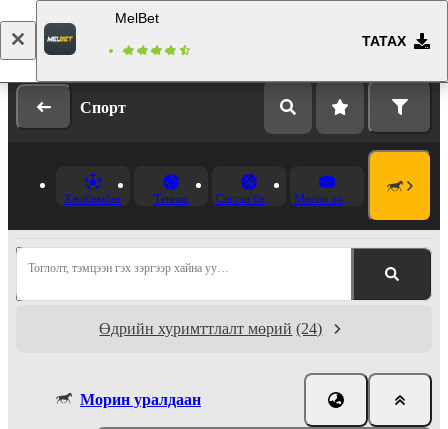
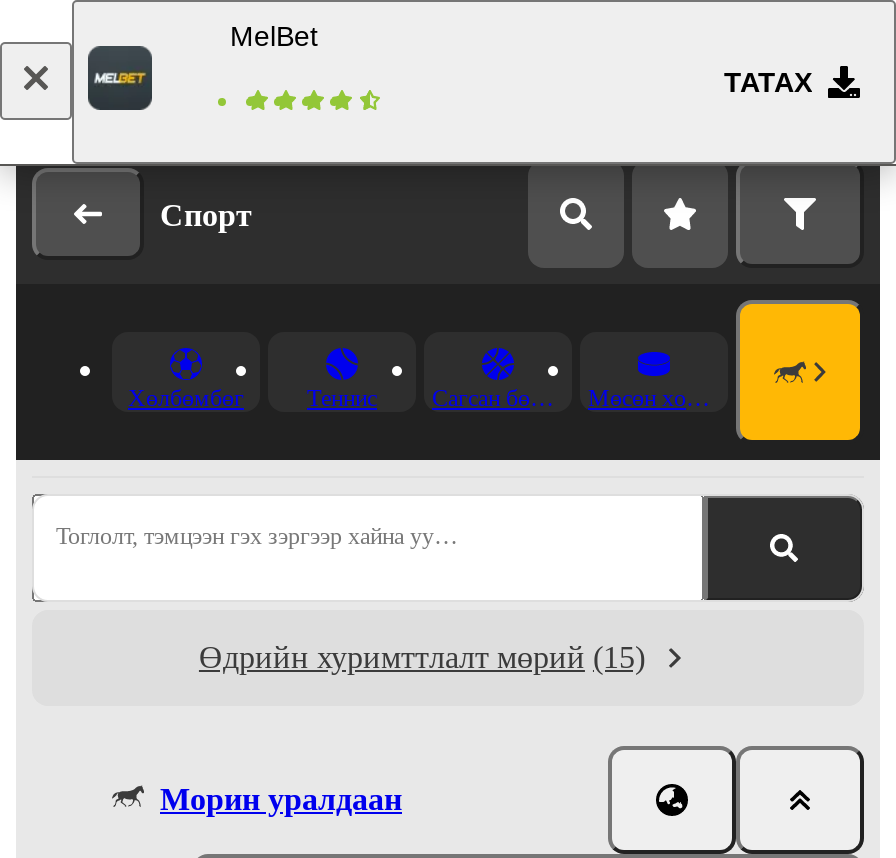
[99,320,322,337] Өдрийн хуримттлалт мөрий (24) -> [199,640,645,674] Өдрийн хуримттлалт мөрий (15)

